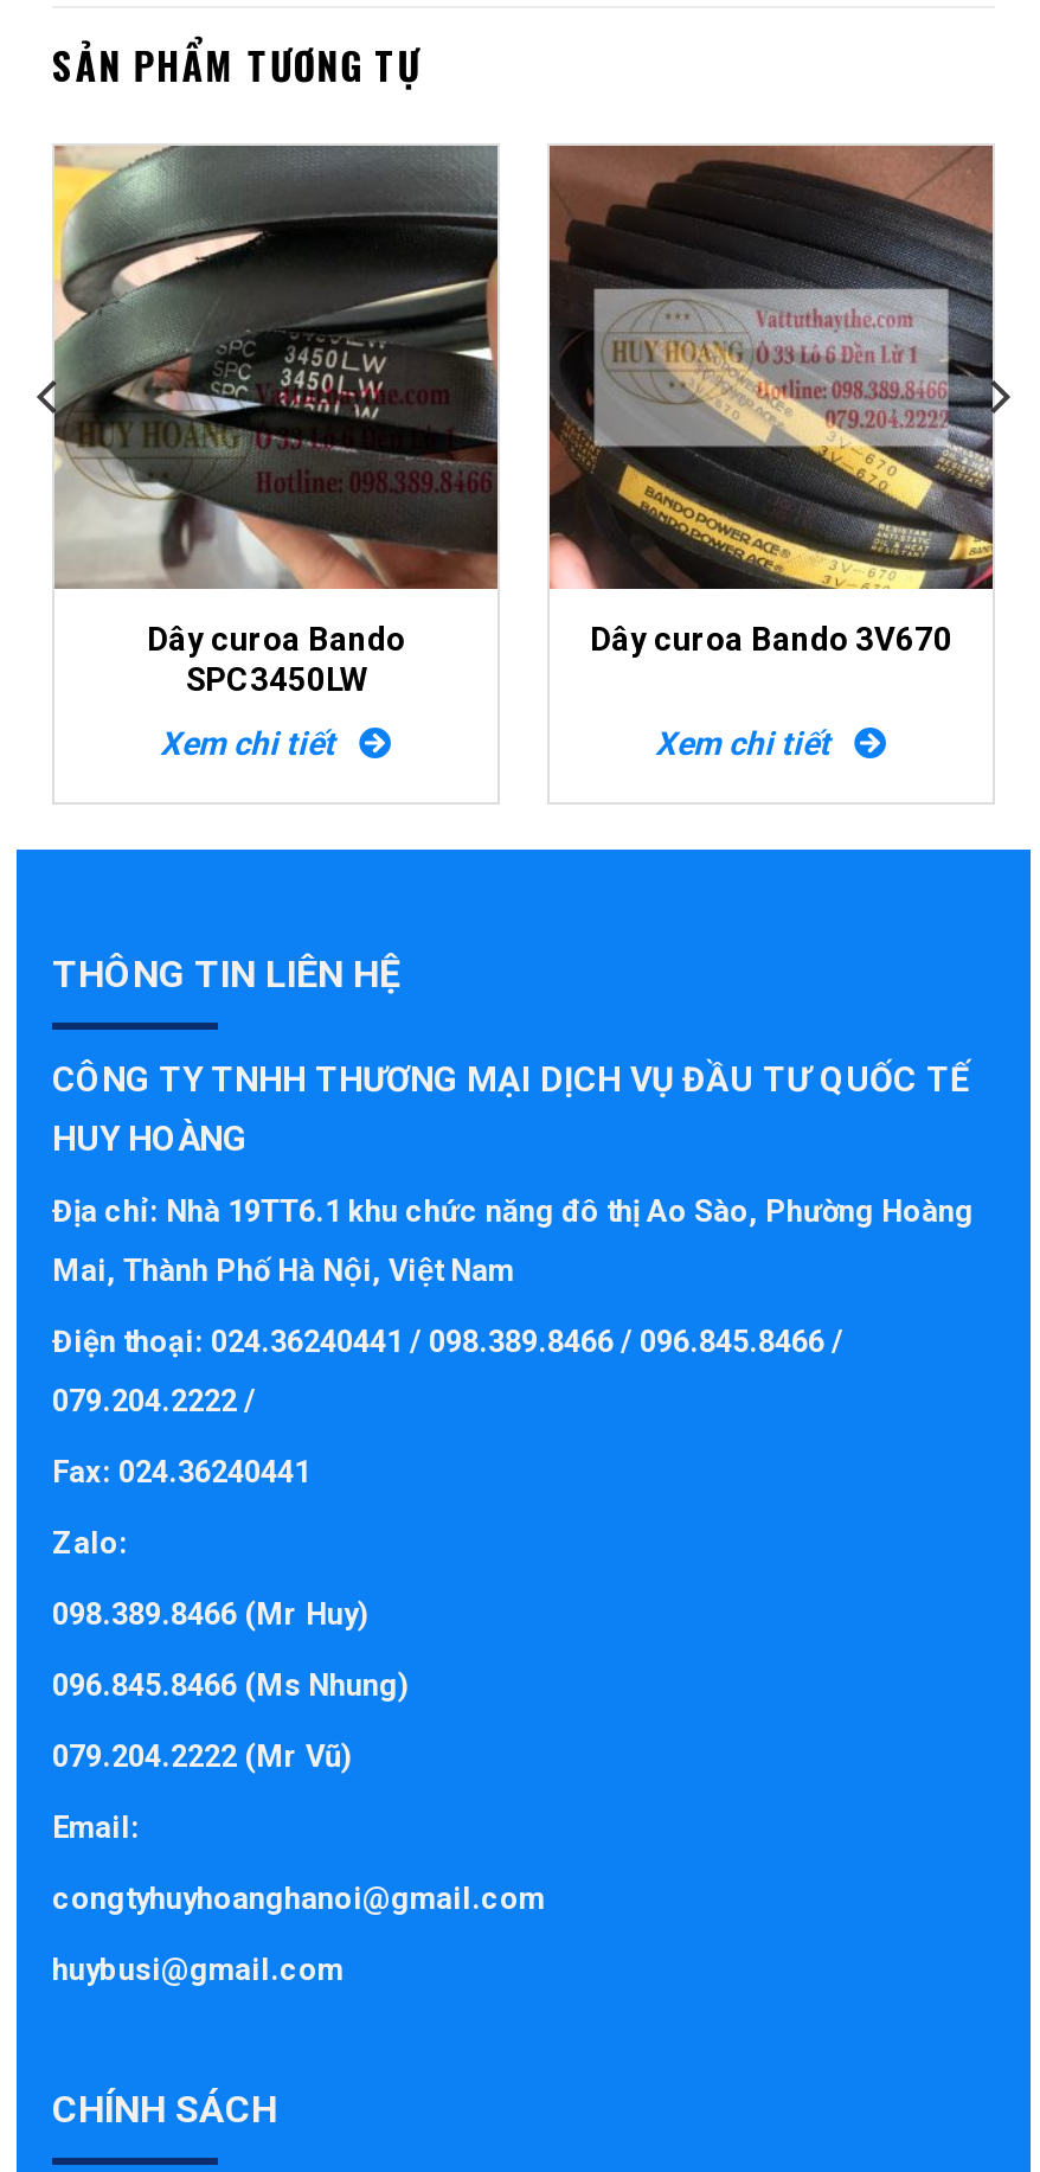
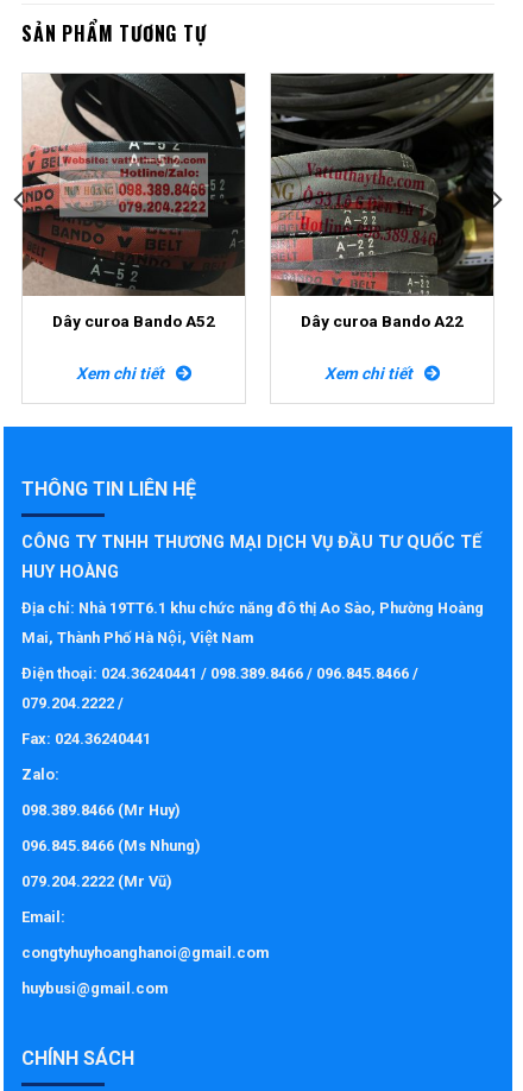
[52,143,500,697] [image] | Dây curoa Bando | SPC3450LW -> [21,72,246,331] [image] | Dây curoa Bando A52
[547,143,995,658] [image] | Dây curoa Bando 3V670 -> [270,72,494,331] [image] | Dây curoa Bando A22

